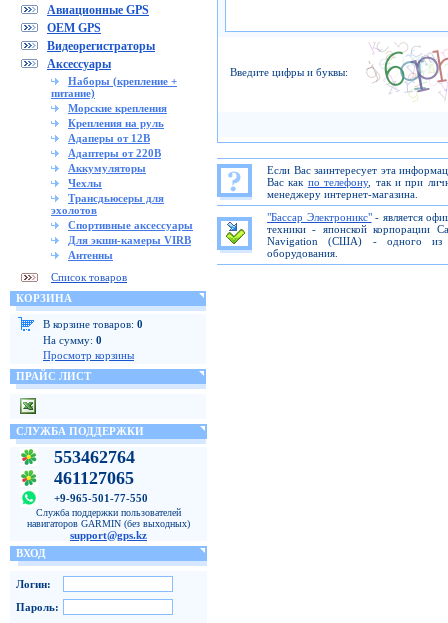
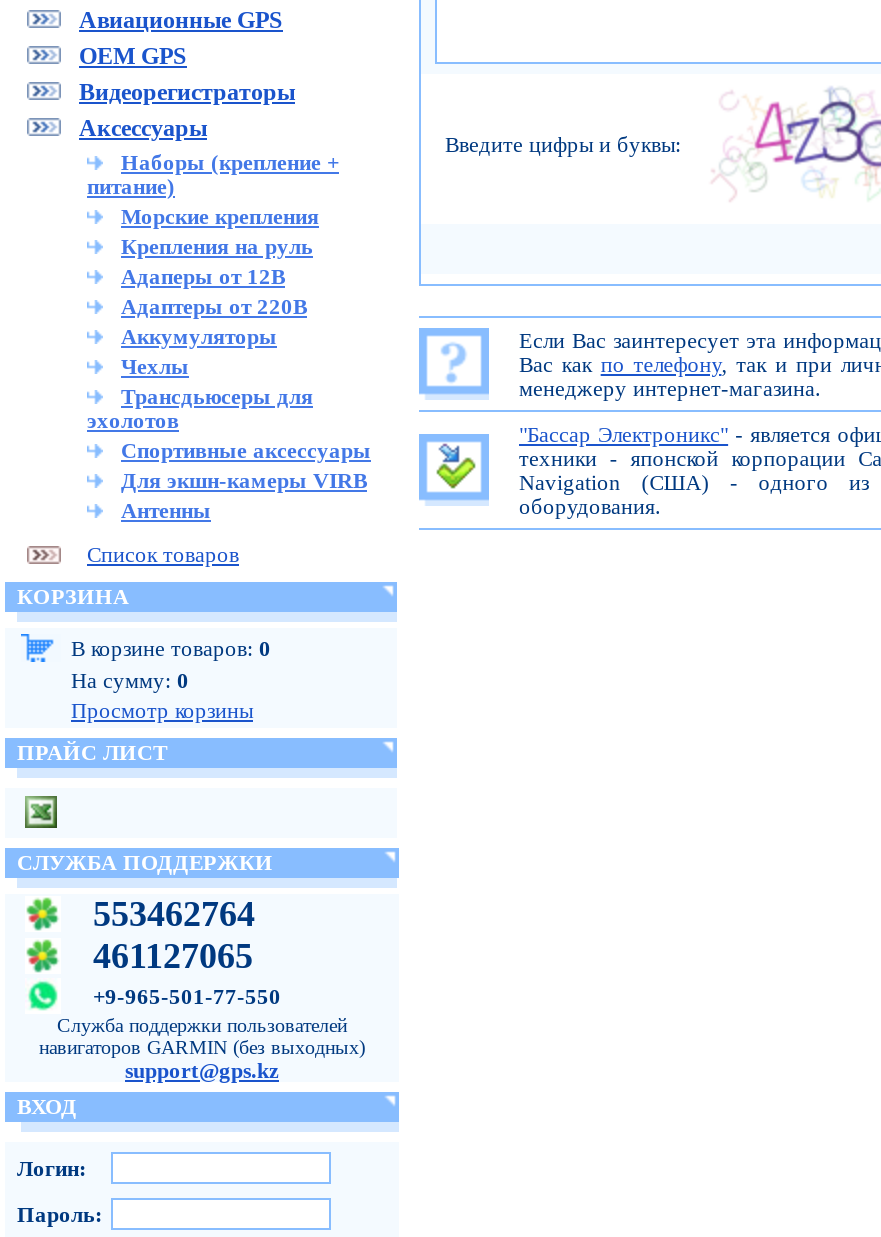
[366,42,445,102] [image] -> [713,86,875,200] [image]

